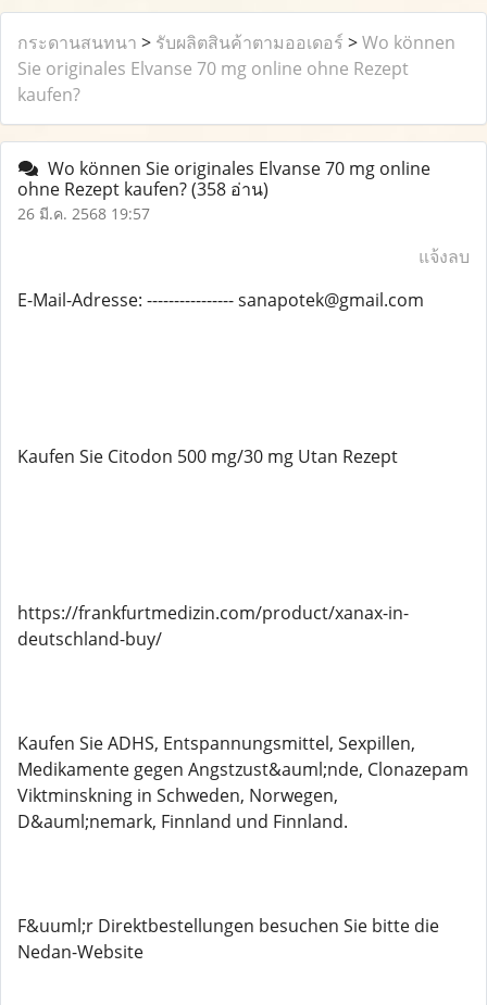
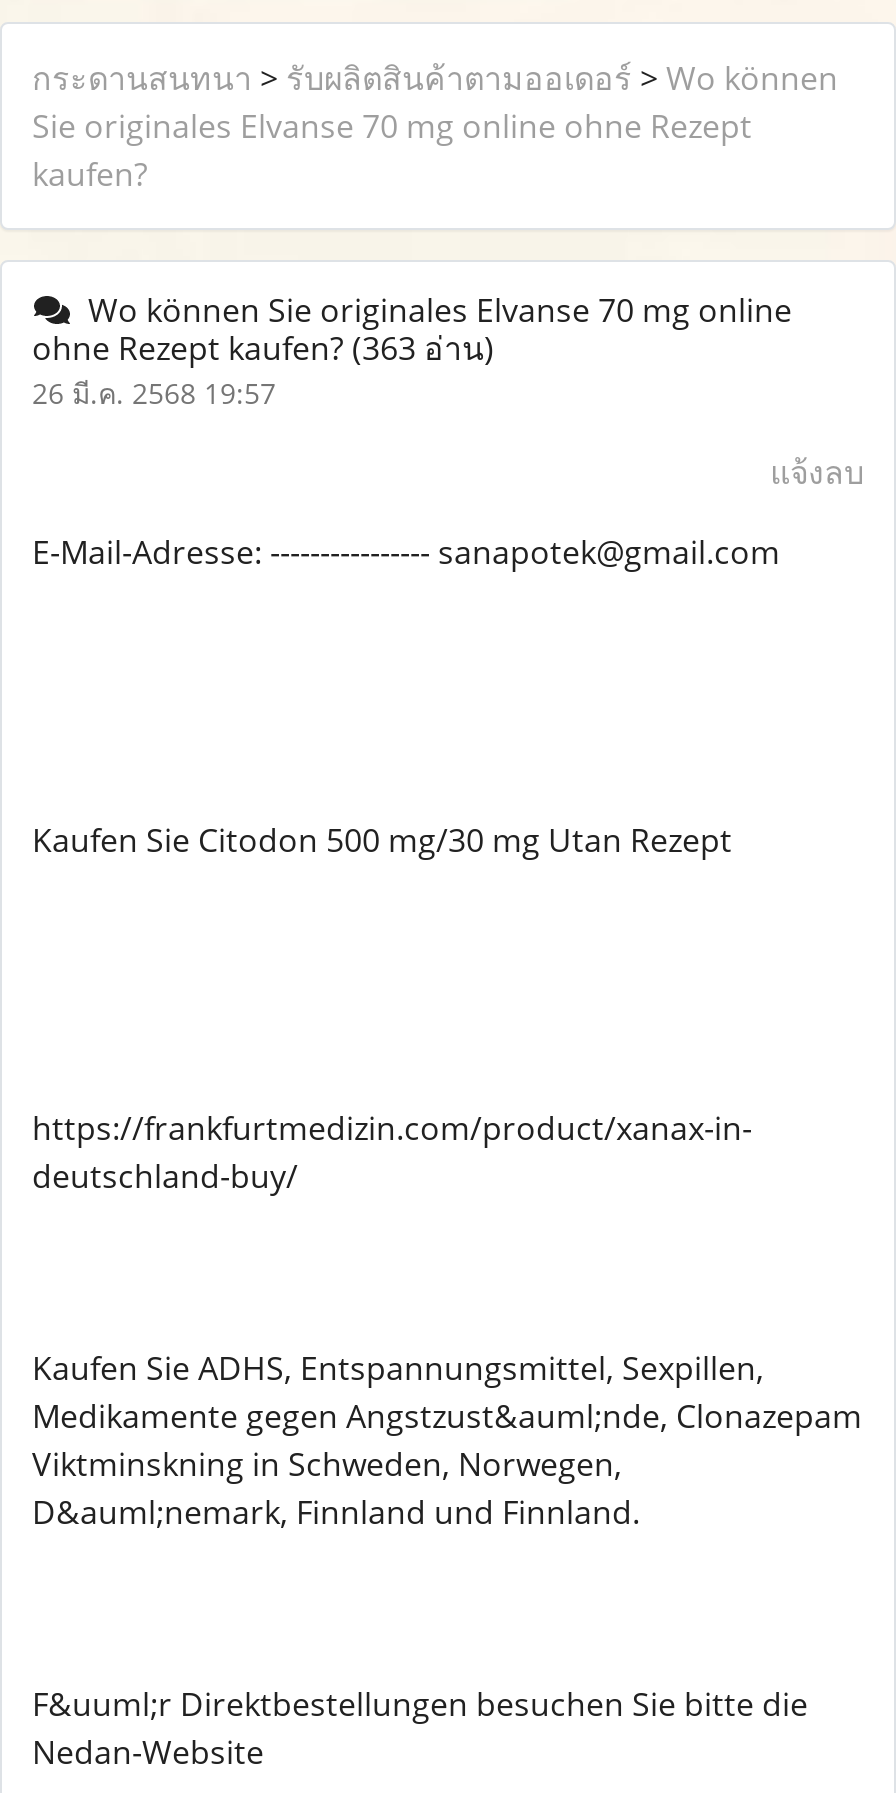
[17,177,269,201] ohne Rezept kaufen? (358 อ่าน) -> [32,326,494,370] ohne Rezept kaufen? (363 อ่าน)

